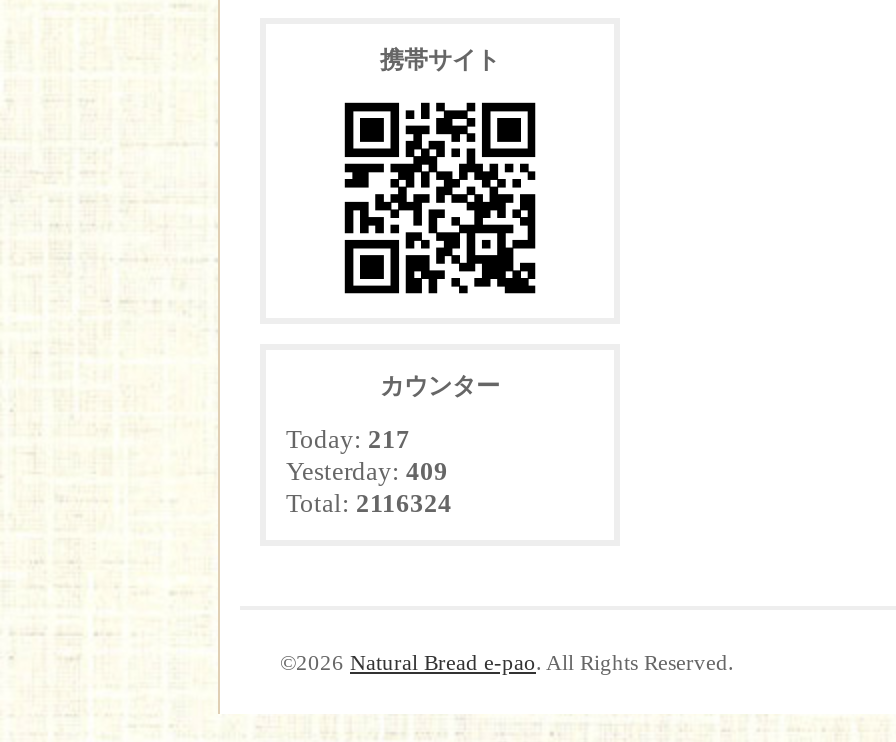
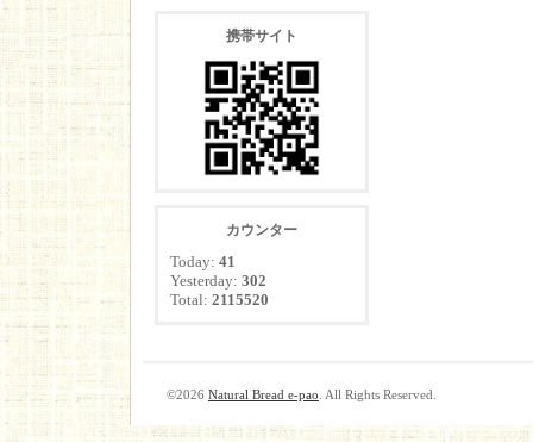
[286,424,410,454] Today: 217 -> [170,253,236,270] Today: 41
[286,456,448,486] Yesterday: 409 -> [170,272,266,290] Yesterday: 302
[286,488,452,518] Total: 2116324 -> [170,291,269,309] Total: 2115520

